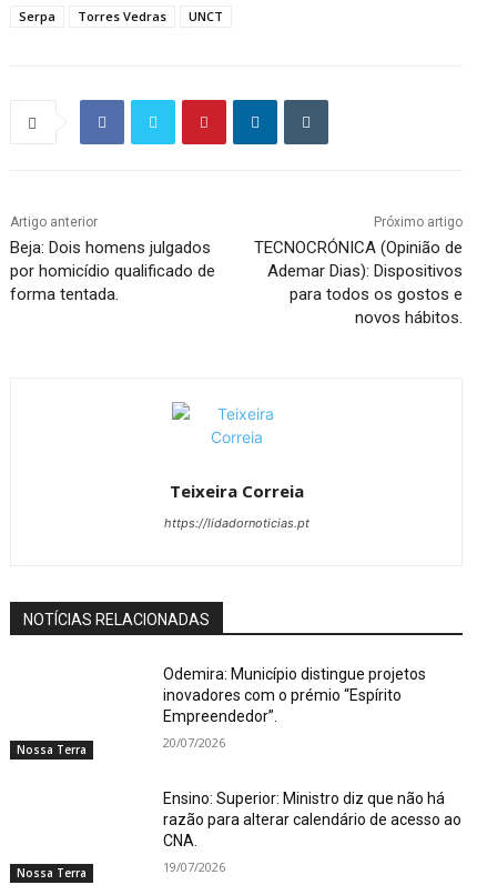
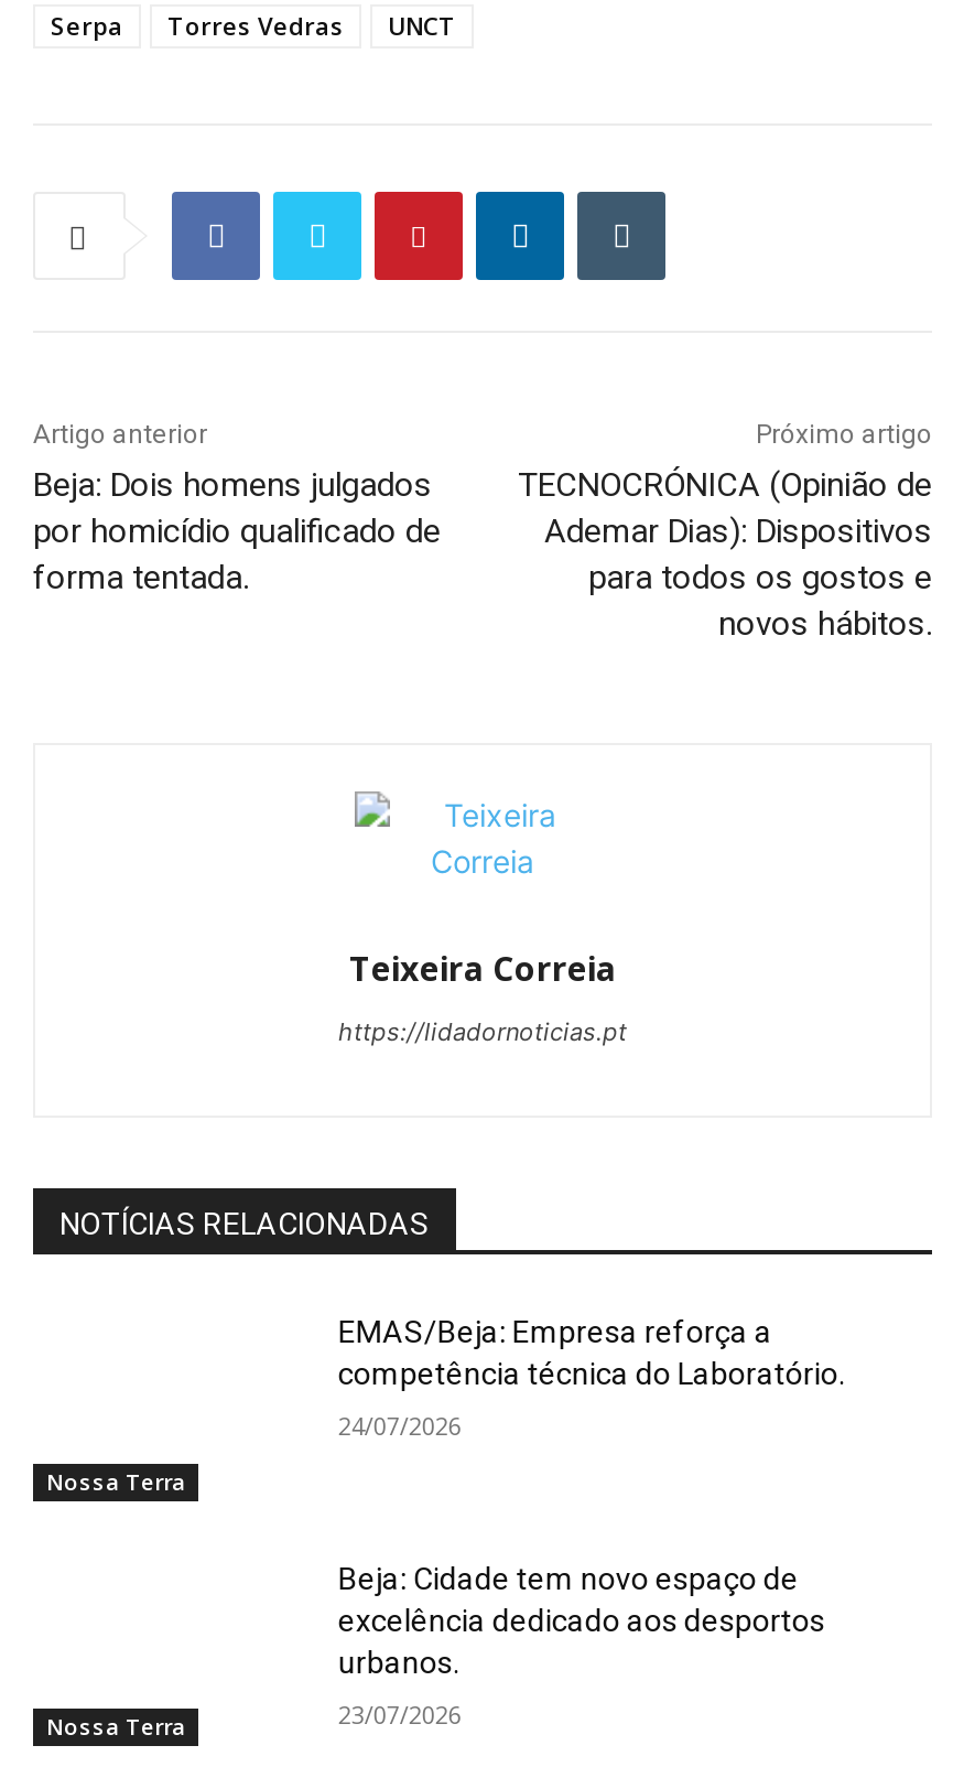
[164,665,426,725] Odemira: Município distingue projetos | inovadores com o prémio “Espírito | Empreendedor”. -> [338,1314,845,1391] EMAS/Beja: Empresa reforça a | competência técnica do Laboratório.
[164,734,226,751] 20/07/2026 -> [338,1409,461,1442] 24/07/2026
[164,789,462,849] Ensino: Superior: Ministro diz que não há | razão para alterar calendário de acesso ao | CNA. -> [338,1560,825,1679] Beja: Cidade tem novo espaço de | excelência dedicado aos desportos | urbanos.
[164,858,226,875] 19/07/2026 -> [338,1697,461,1730] 23/07/2026

